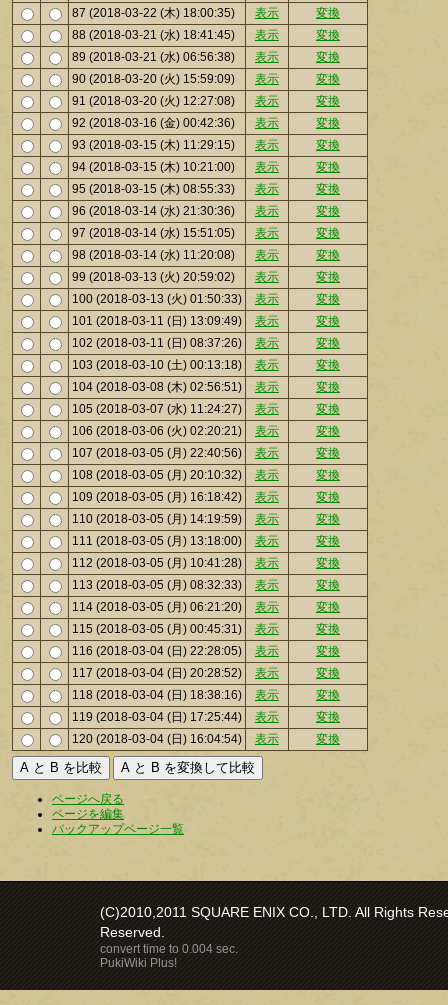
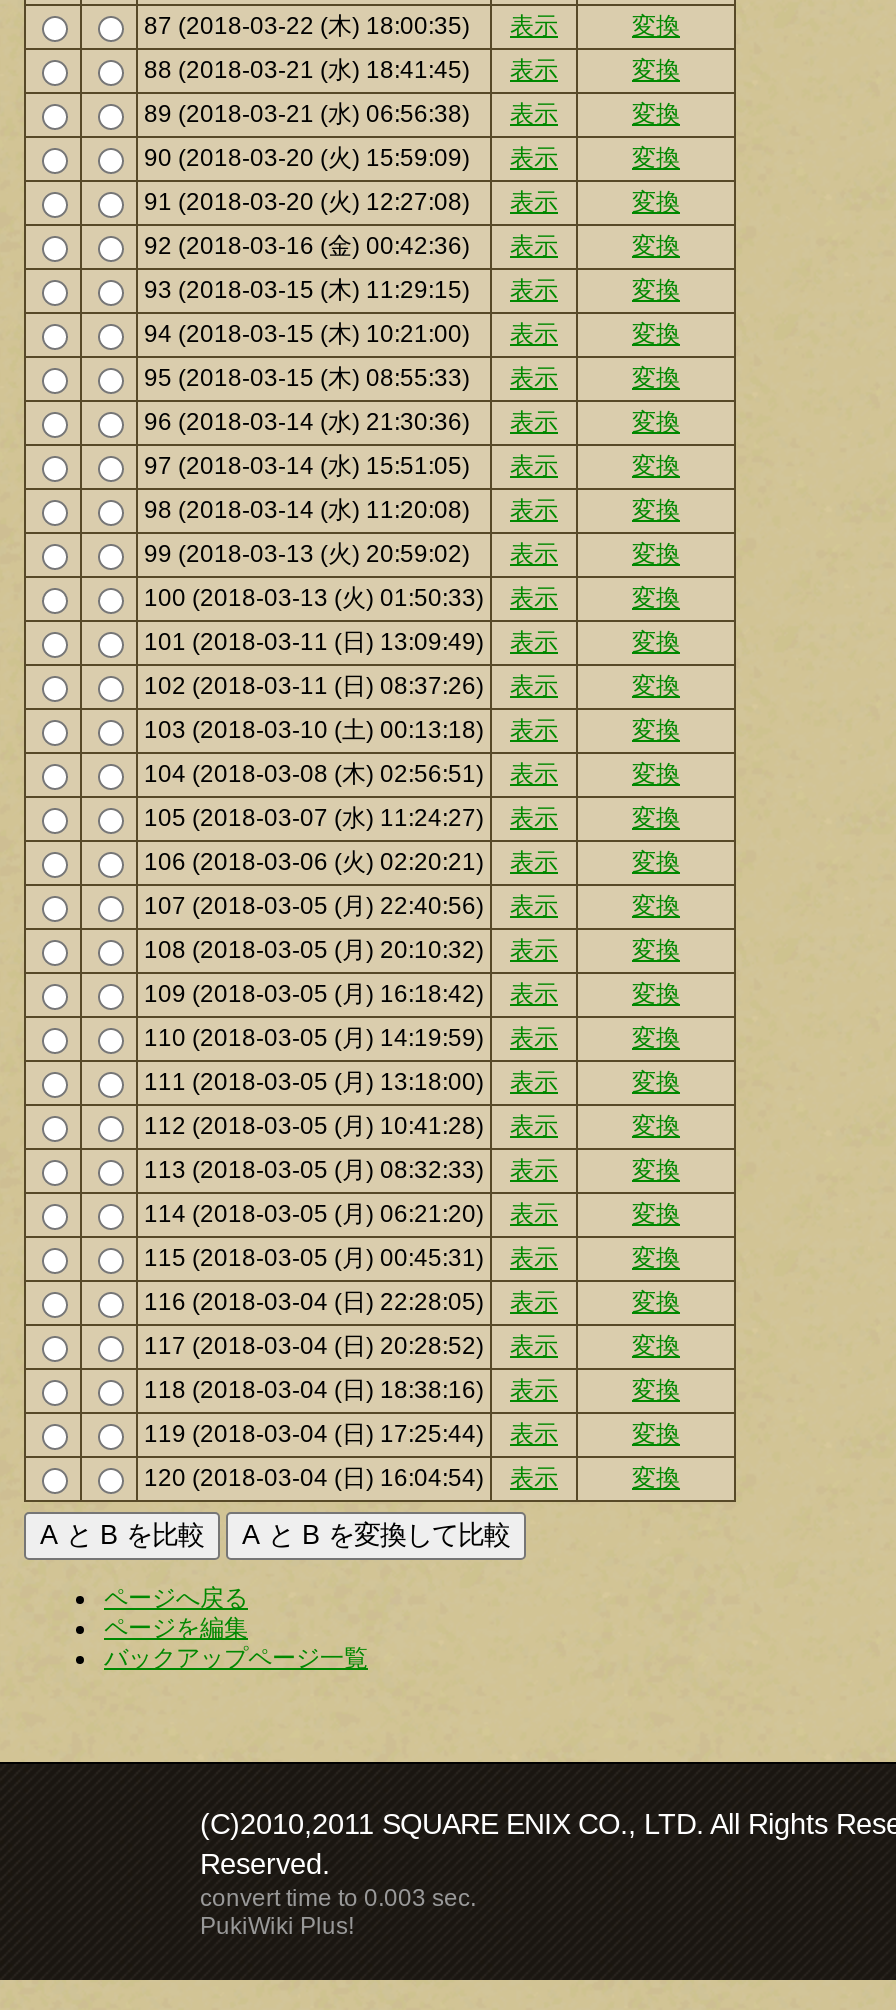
[100,942,238,956] convert time to 0.004 sec. -> [200,1884,476,1912] convert time to 0.003 sec.

